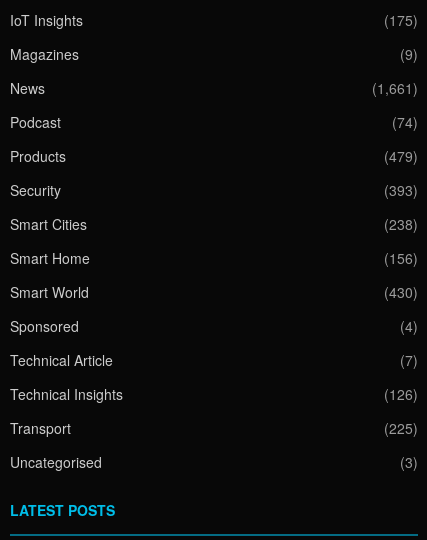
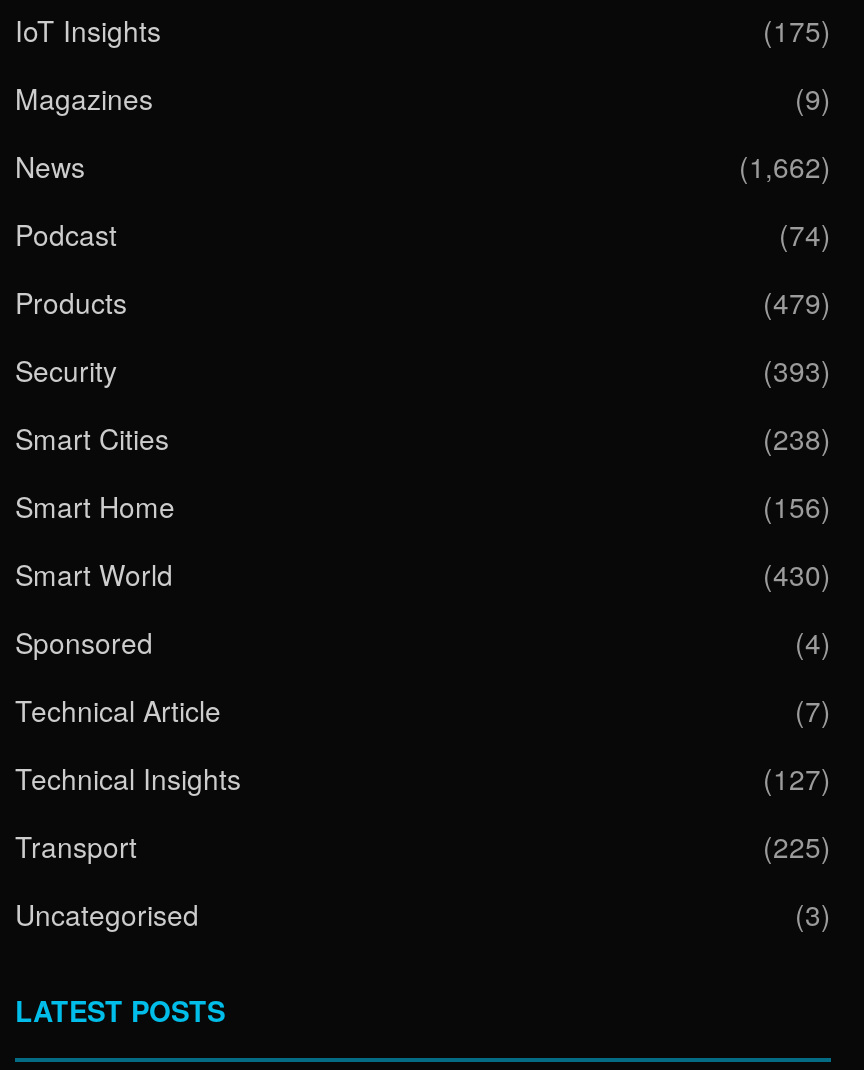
[372,78,418,98] (1,661) -> [739,146,831,186] (1,662)
[384,384,418,404] (126) -> [763,758,831,798] (127)

